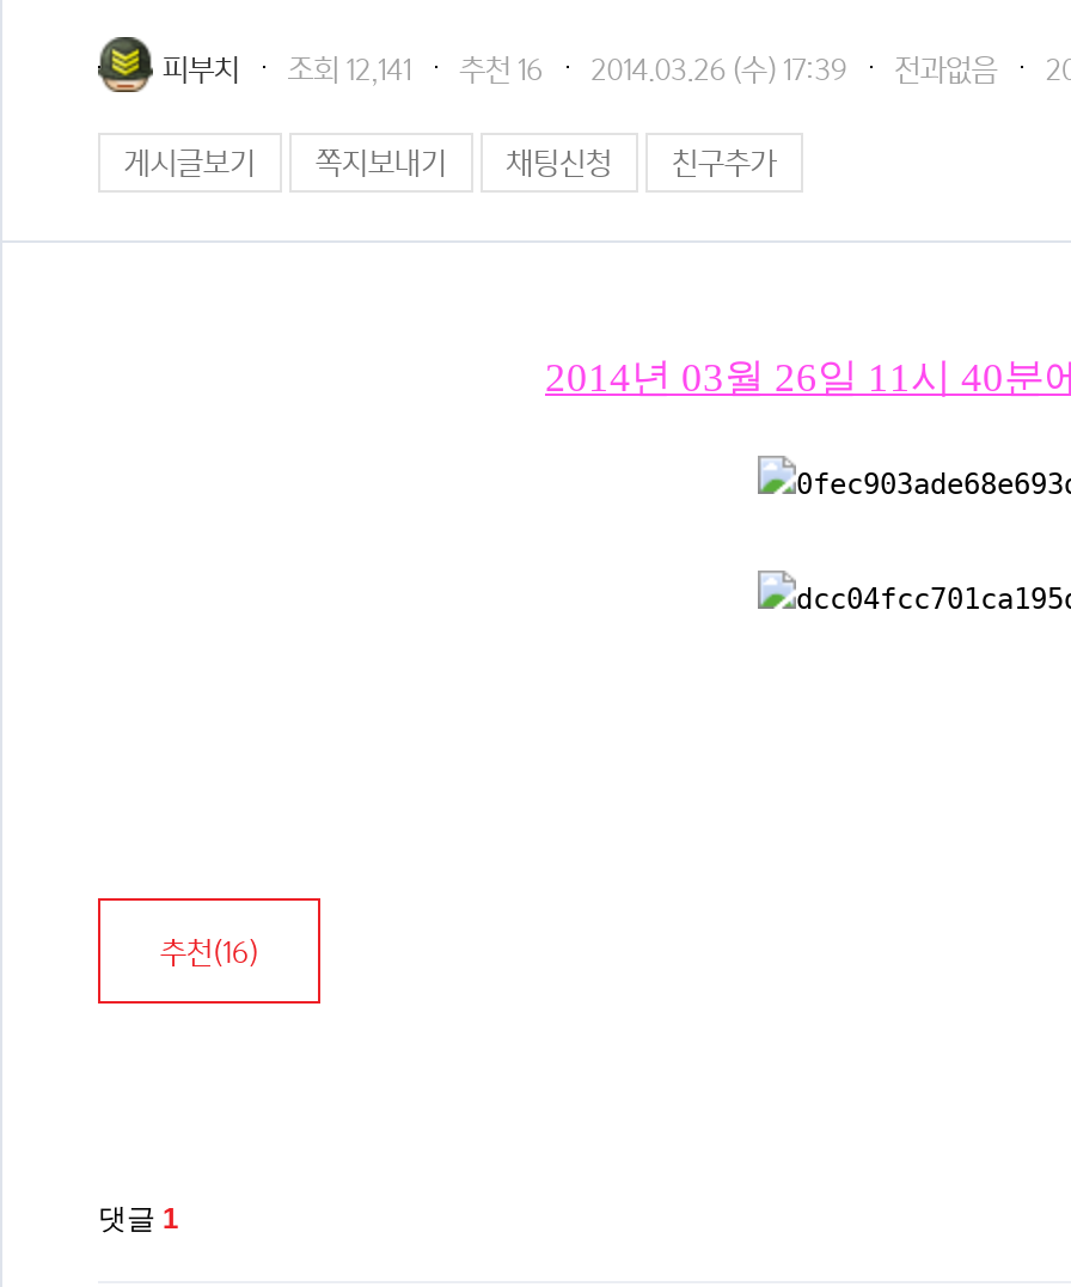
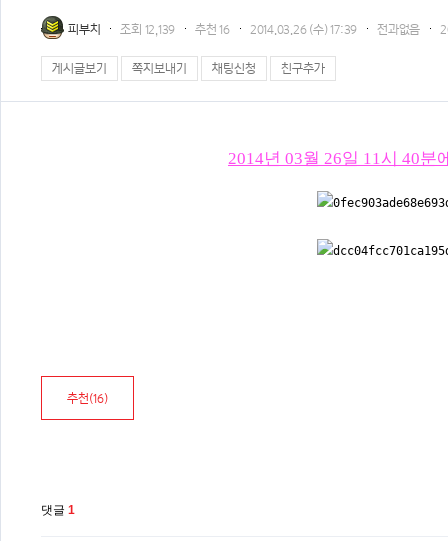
[288,51,411,87] 조회 12,141 -> [120,22,175,37] 조회 12,139

